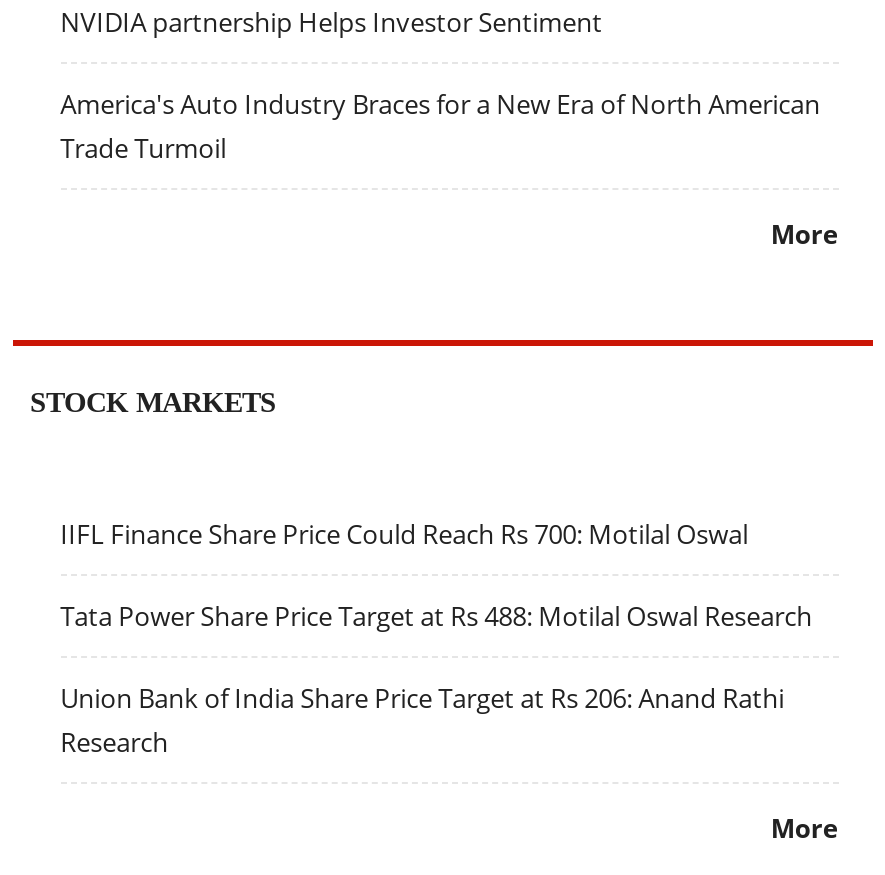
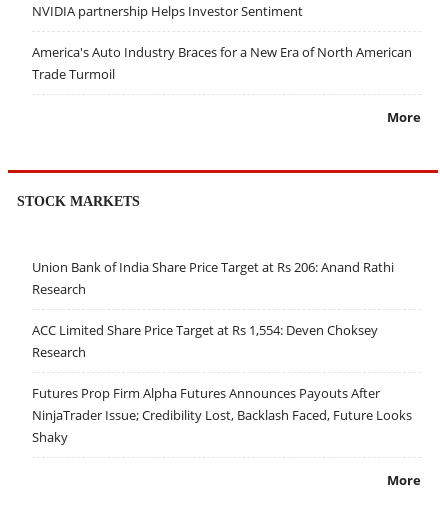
[60,516,812,634] IIFL Finance Share Price Could Reach Rs 700: Motilal Oswal | Tata Power Share Price Target at Rs 488: Motilal Oswal Research -> none
moved [60,680,784,760] -> [32,258,394,298]: Union Bank of India Share Price Target at Rs 206: Anand Rathi | Research
none -> [32,321,412,446] ACC Limited Share Price Target at Rs 1,554: Deven Choksey | Research | Futures Prop Firm Alpha Futures Announces Payouts After | NinjaTrader Issue; Credibility Lost, Backlash Faced, Future Looks | Shaky

